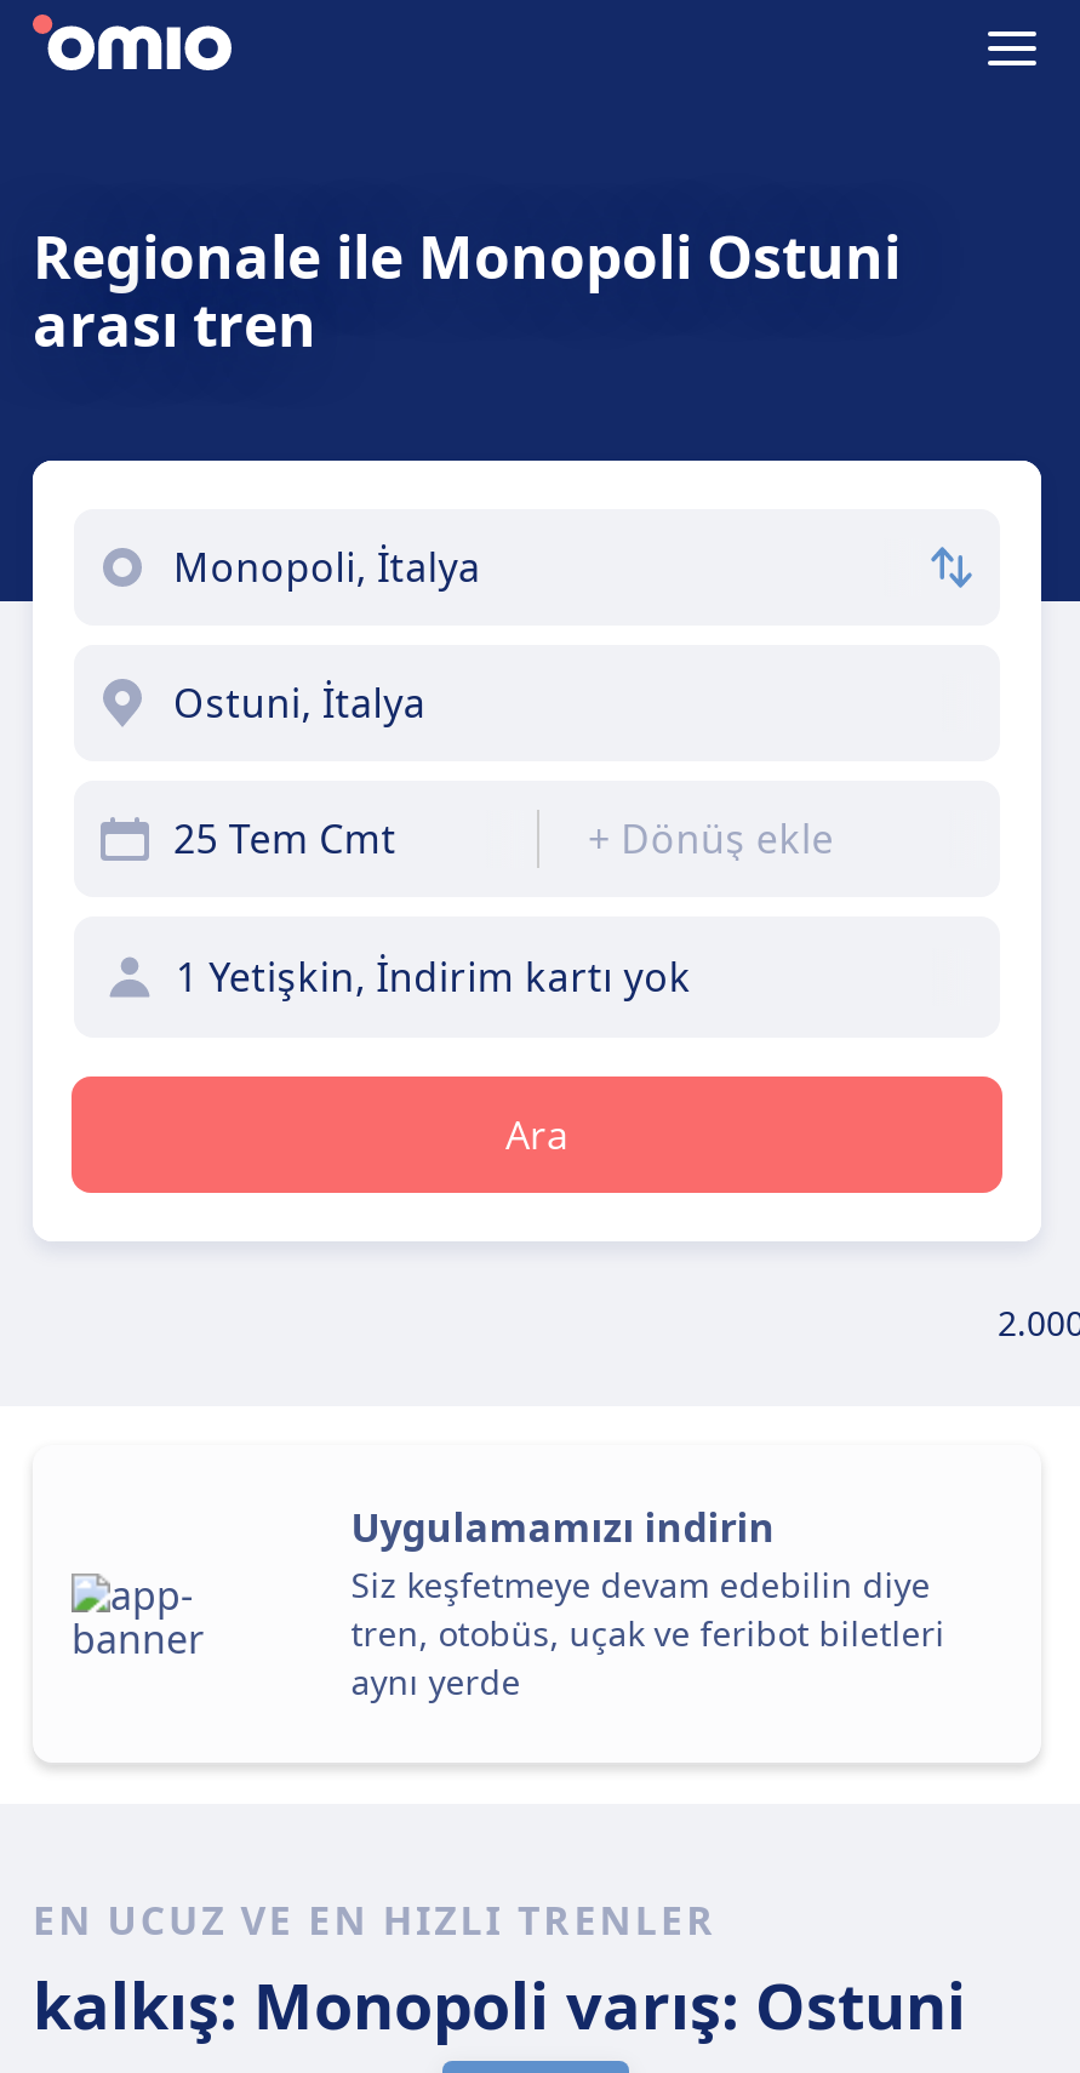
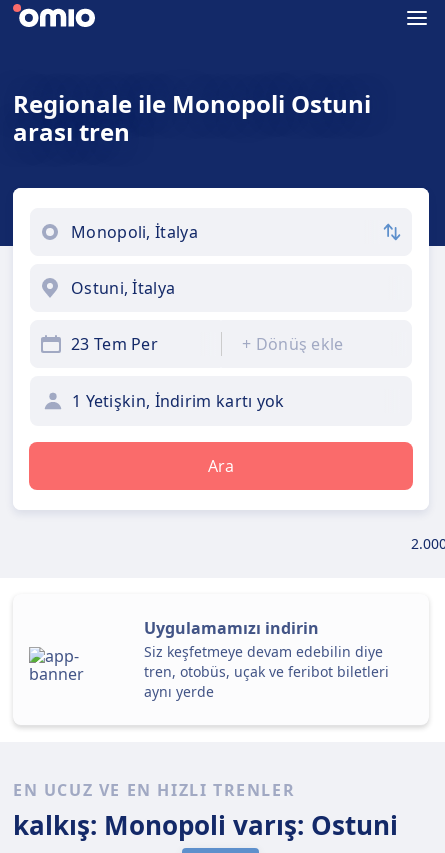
[173,812,396,866] 25 Tem Cmt -> [71,333,158,355] 23 Tem Per

